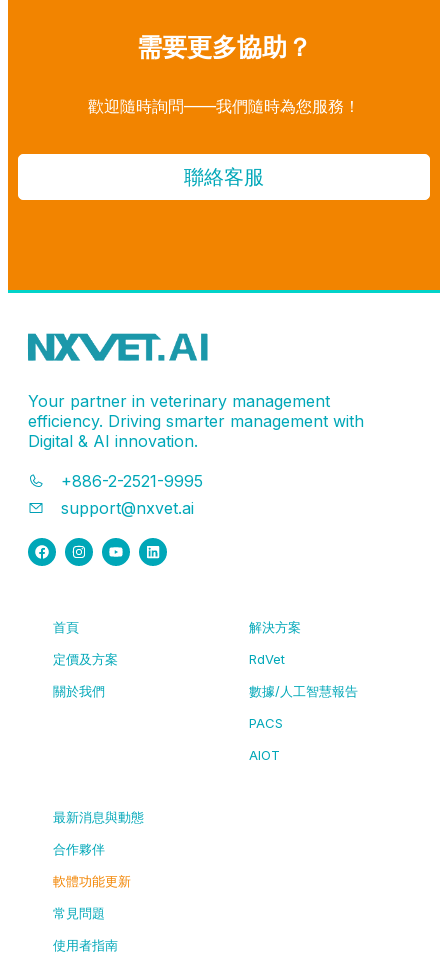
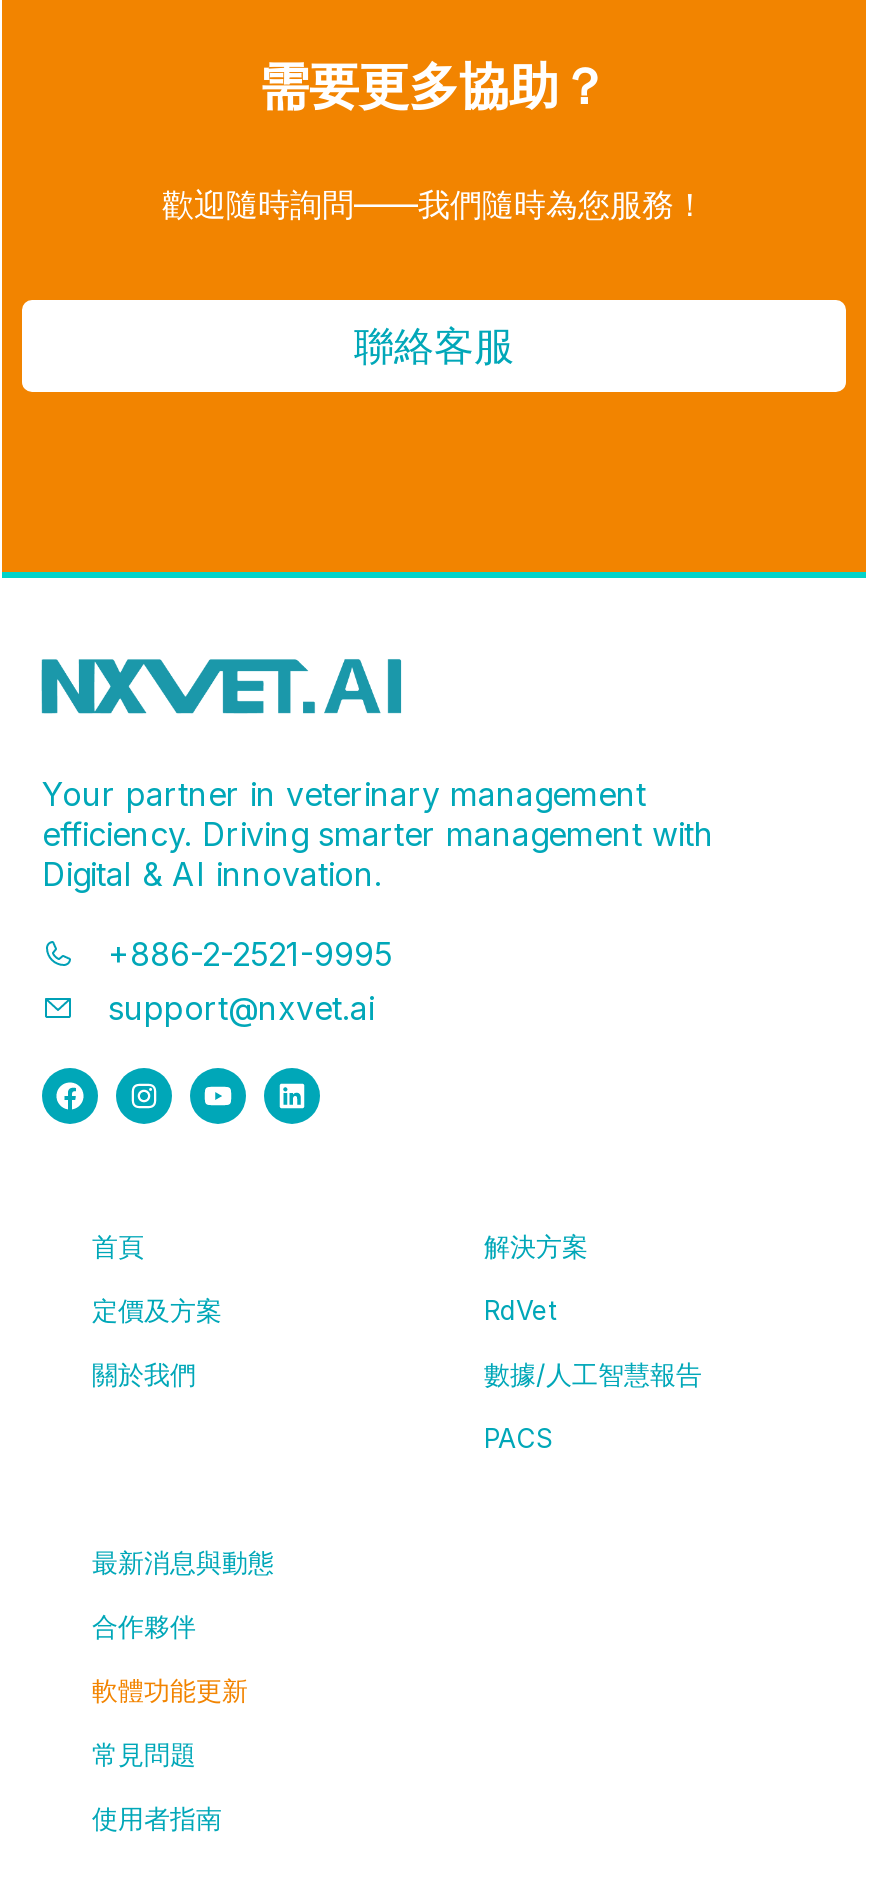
[249,747,280,763] AIOT -> none

